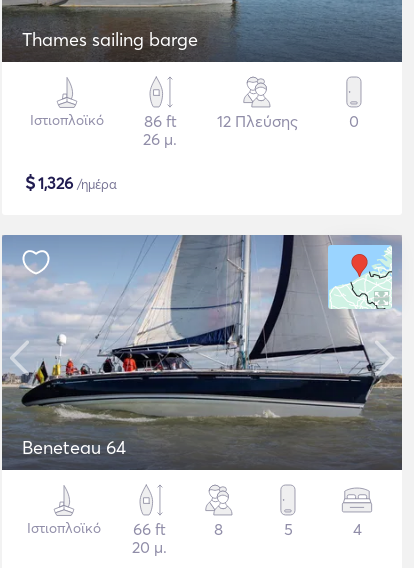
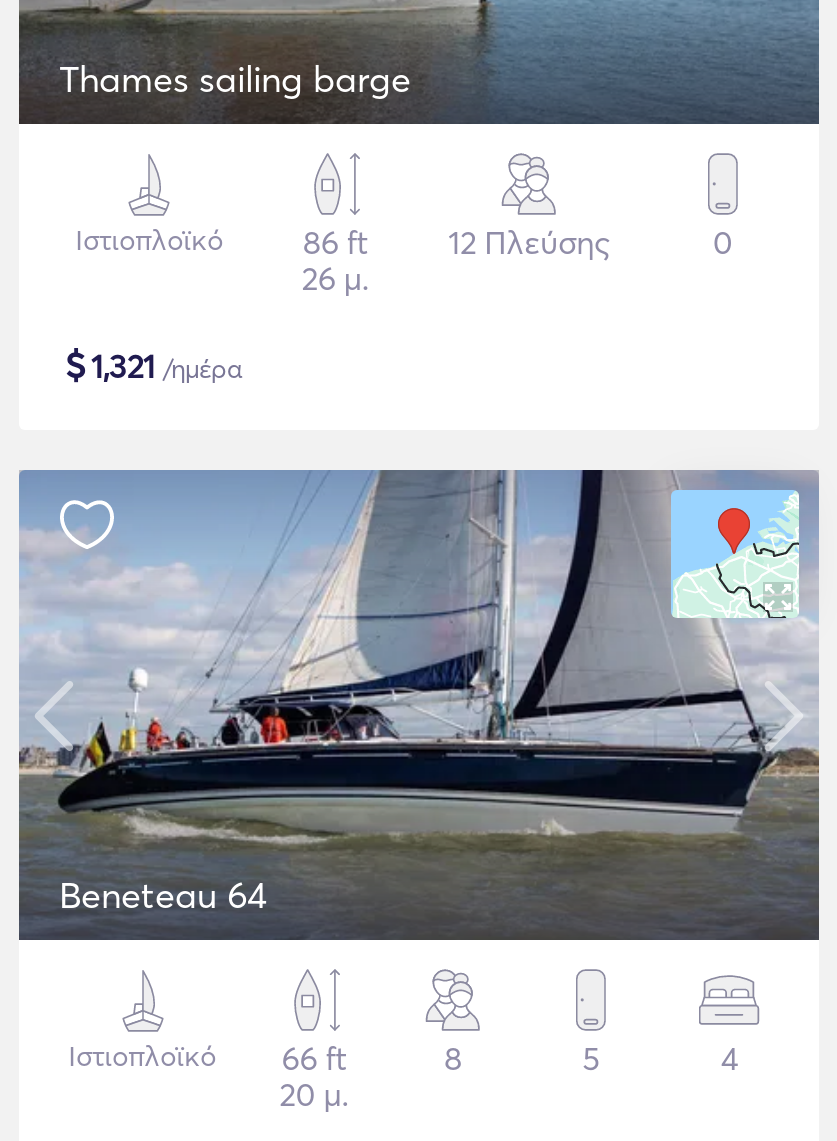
[25,171,117,194] $1,326 /ημέρα -> [65,342,243,388] $1,321 /ημέρα

